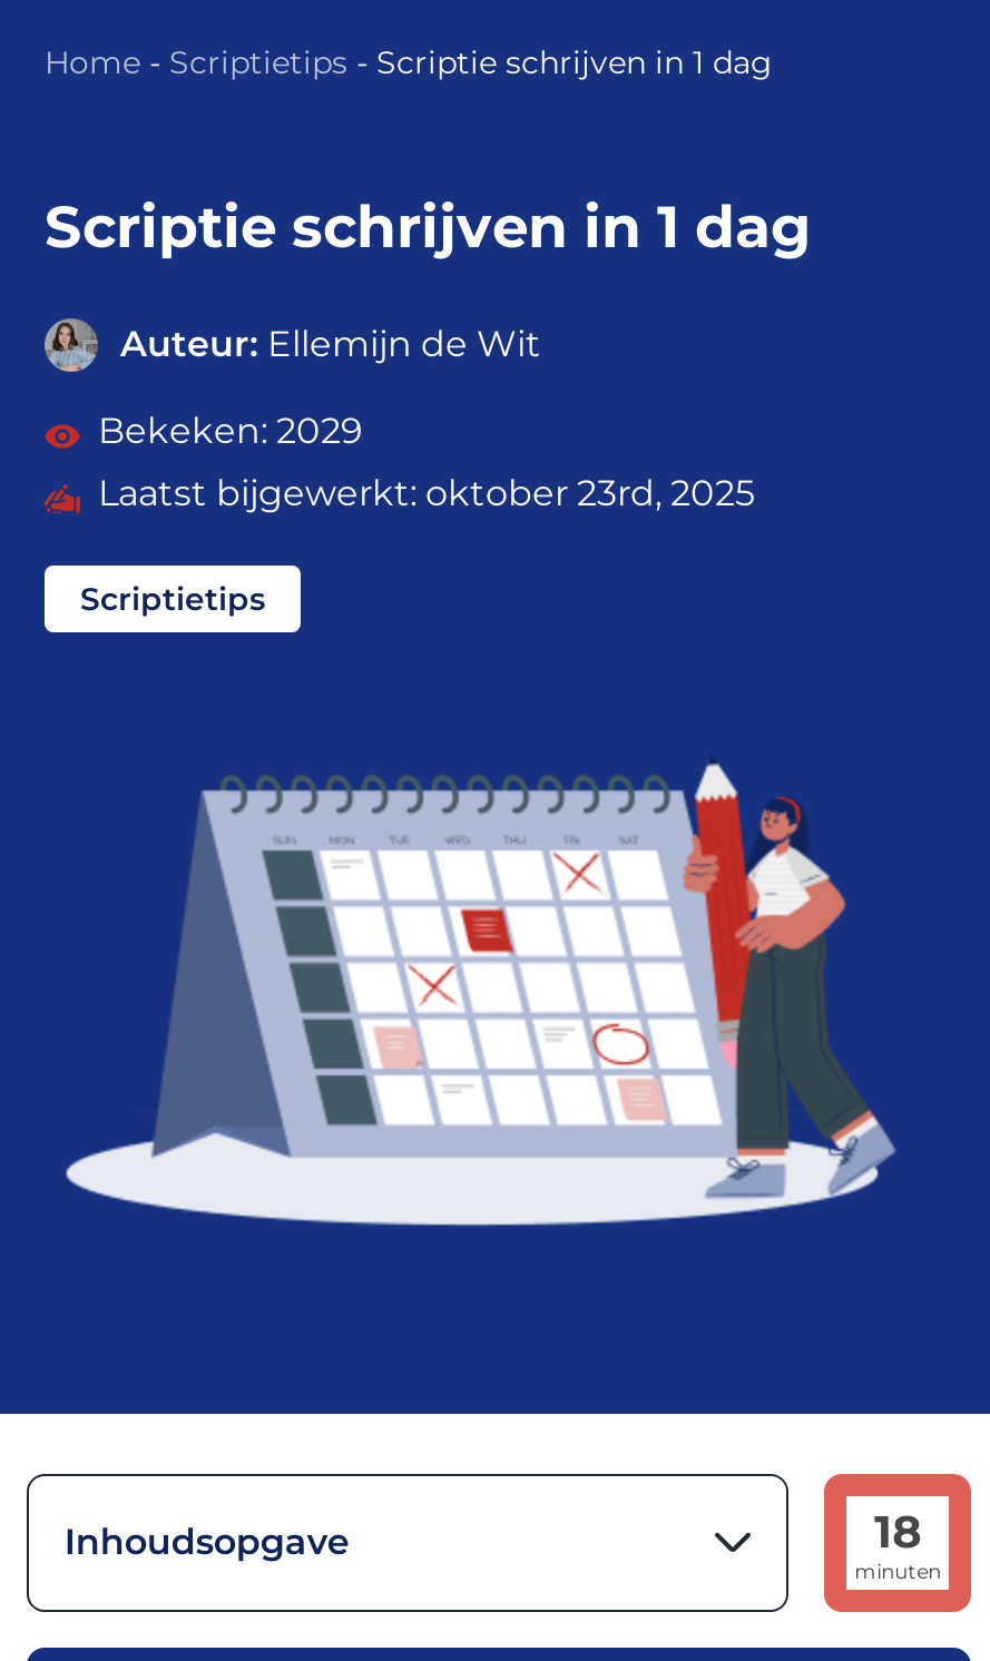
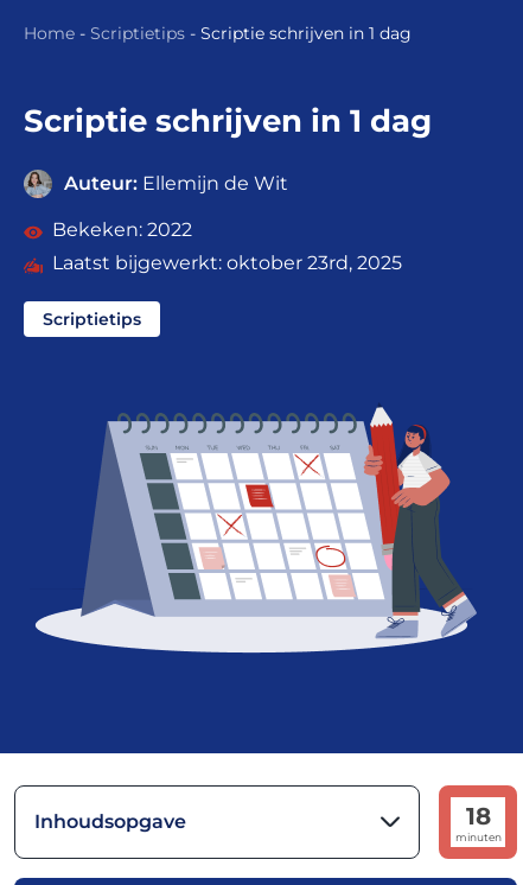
[276,410,363,452] 2029 -> [147,218,192,241] 2022

